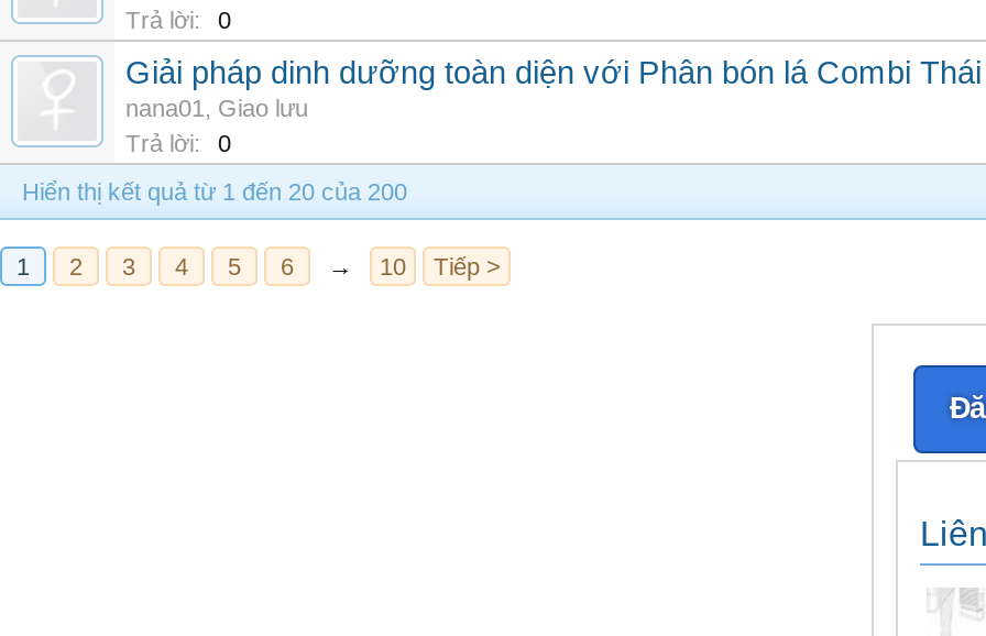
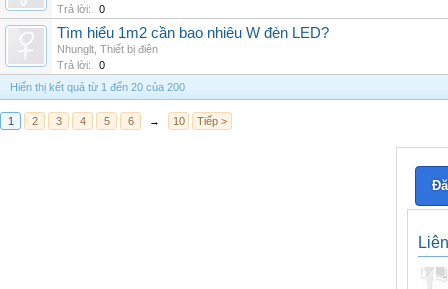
[125,55,982,121] Giải pháp dinh dưỡng toàn diện với Phân bón lá Combi Thái | nana01, Giao lưu -> [57,25,329,55] Tìm hiểu 1m2 cần bao nhiêu W đèn LED? | Nhunglt, Thiết bị điện

